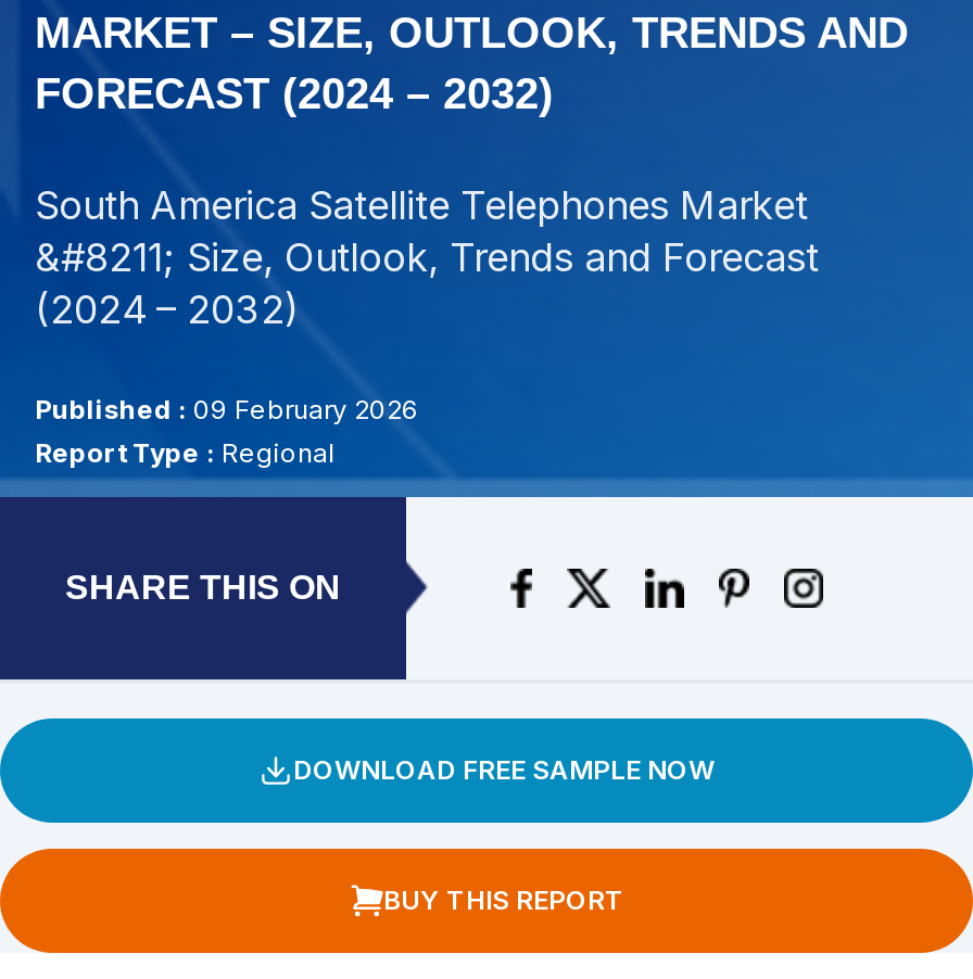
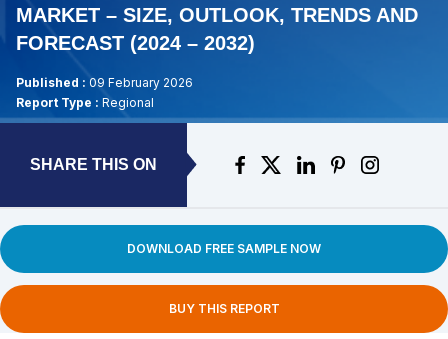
[35,182,819,332] South America Satellite Telephones Market | &#8211; Size, Outlook, Trends and Forecast | (2024 – 2032) -> none

